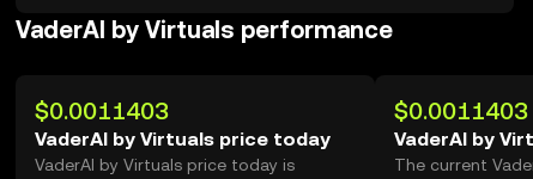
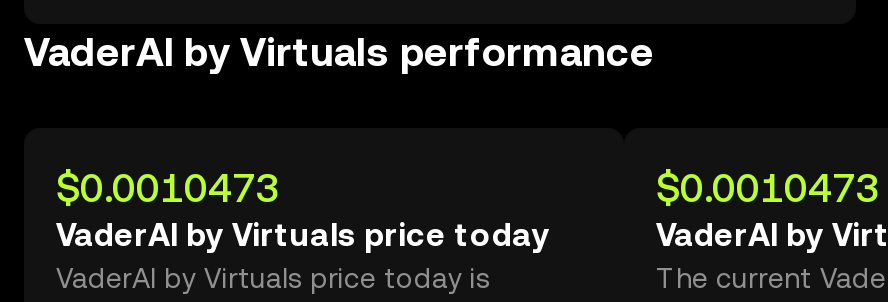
[35,97,169,125] $0.0011403 -> [56,164,280,212] $0.0010473
[394,97,528,125] $0.0011403 -> [656,164,880,212] $0.0010473

